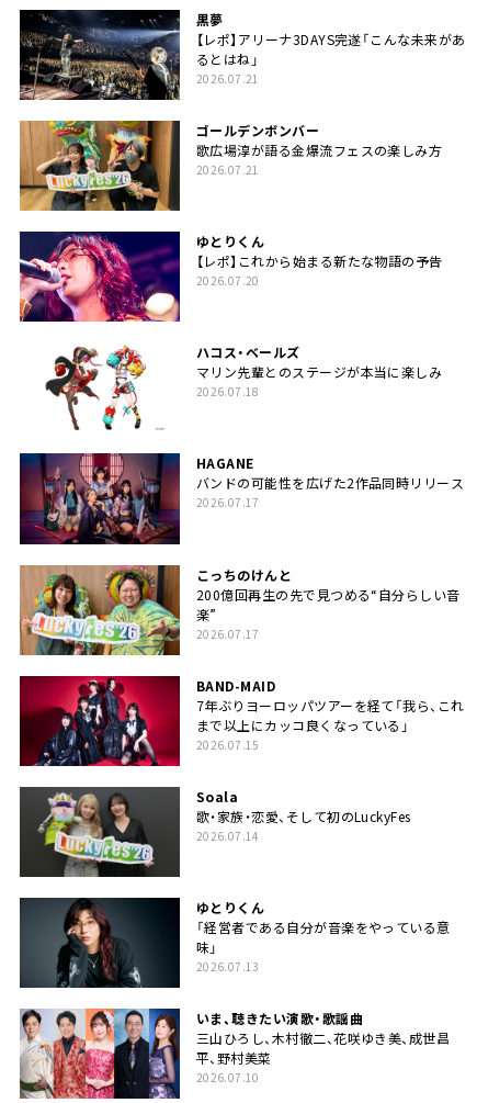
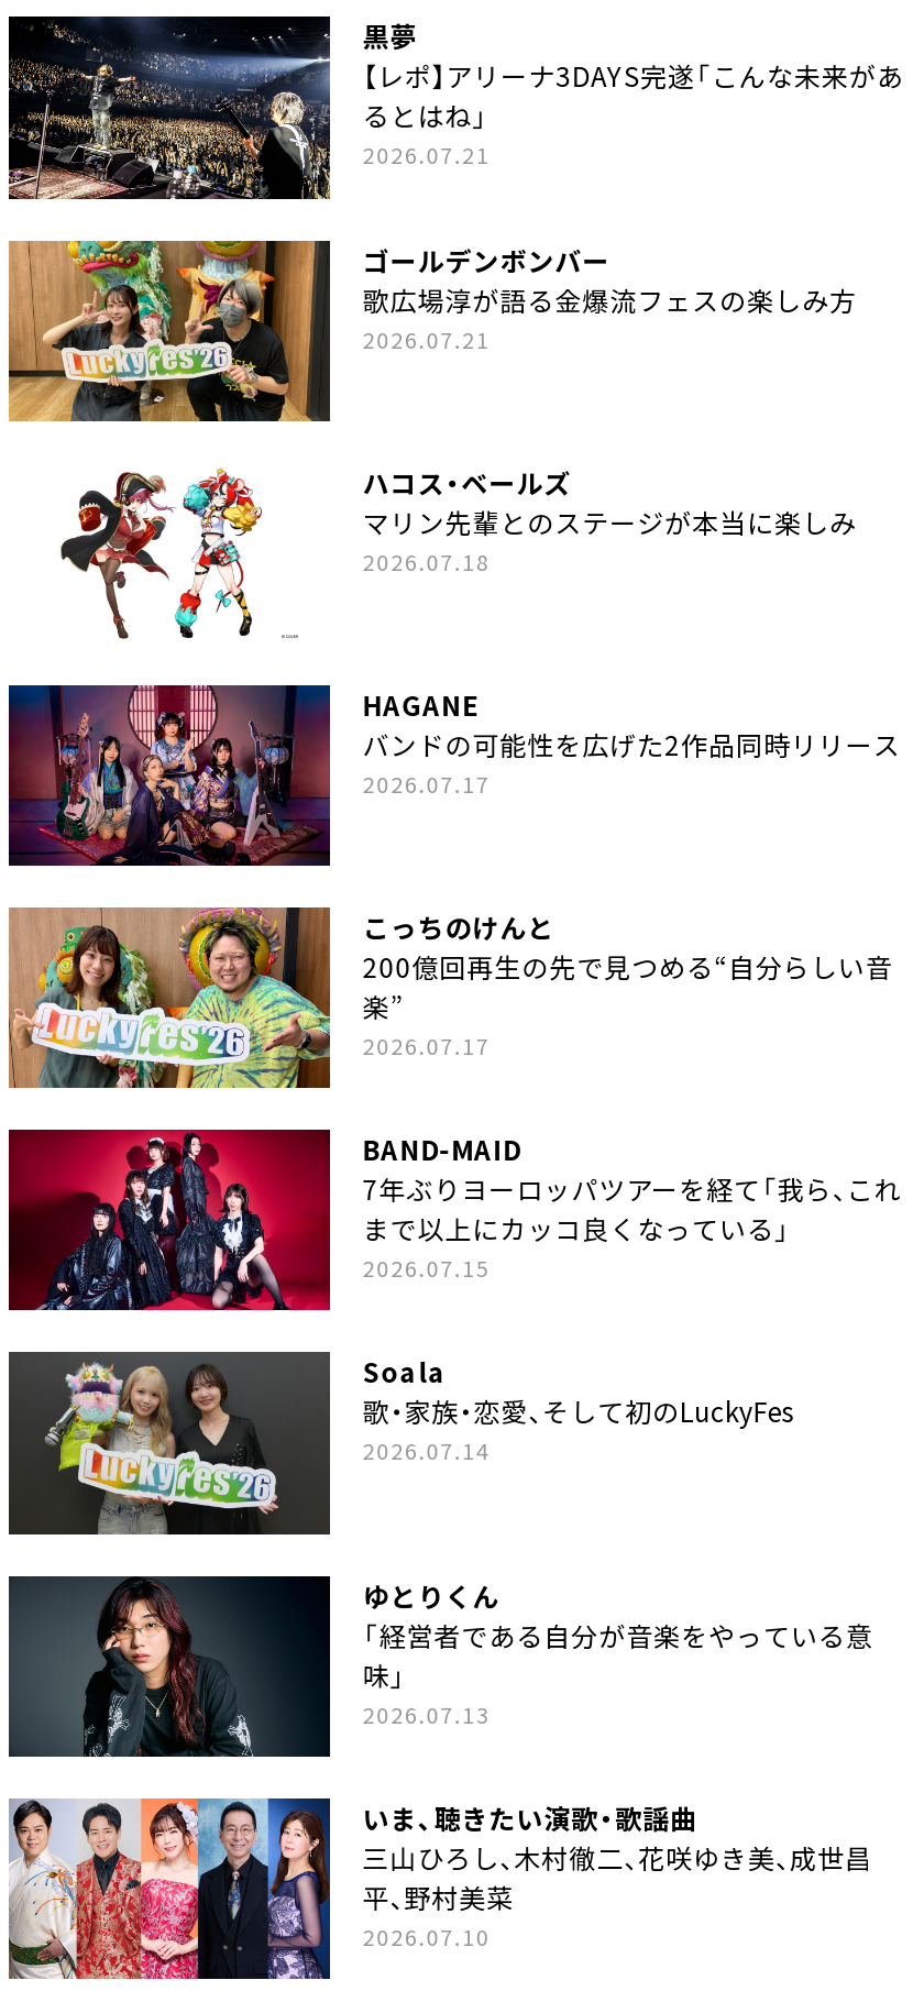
[19,230,443,323] [image] | ゆとりくん | 【レポ】これから始まる新たな物語の予告 | 2026.07.20 -> none

